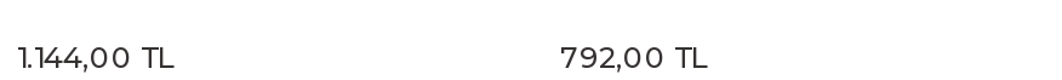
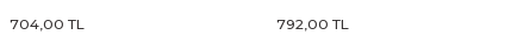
[17,38,175,74] 1.144,00 TL -> [10,15,85,32] 704,00 TL

